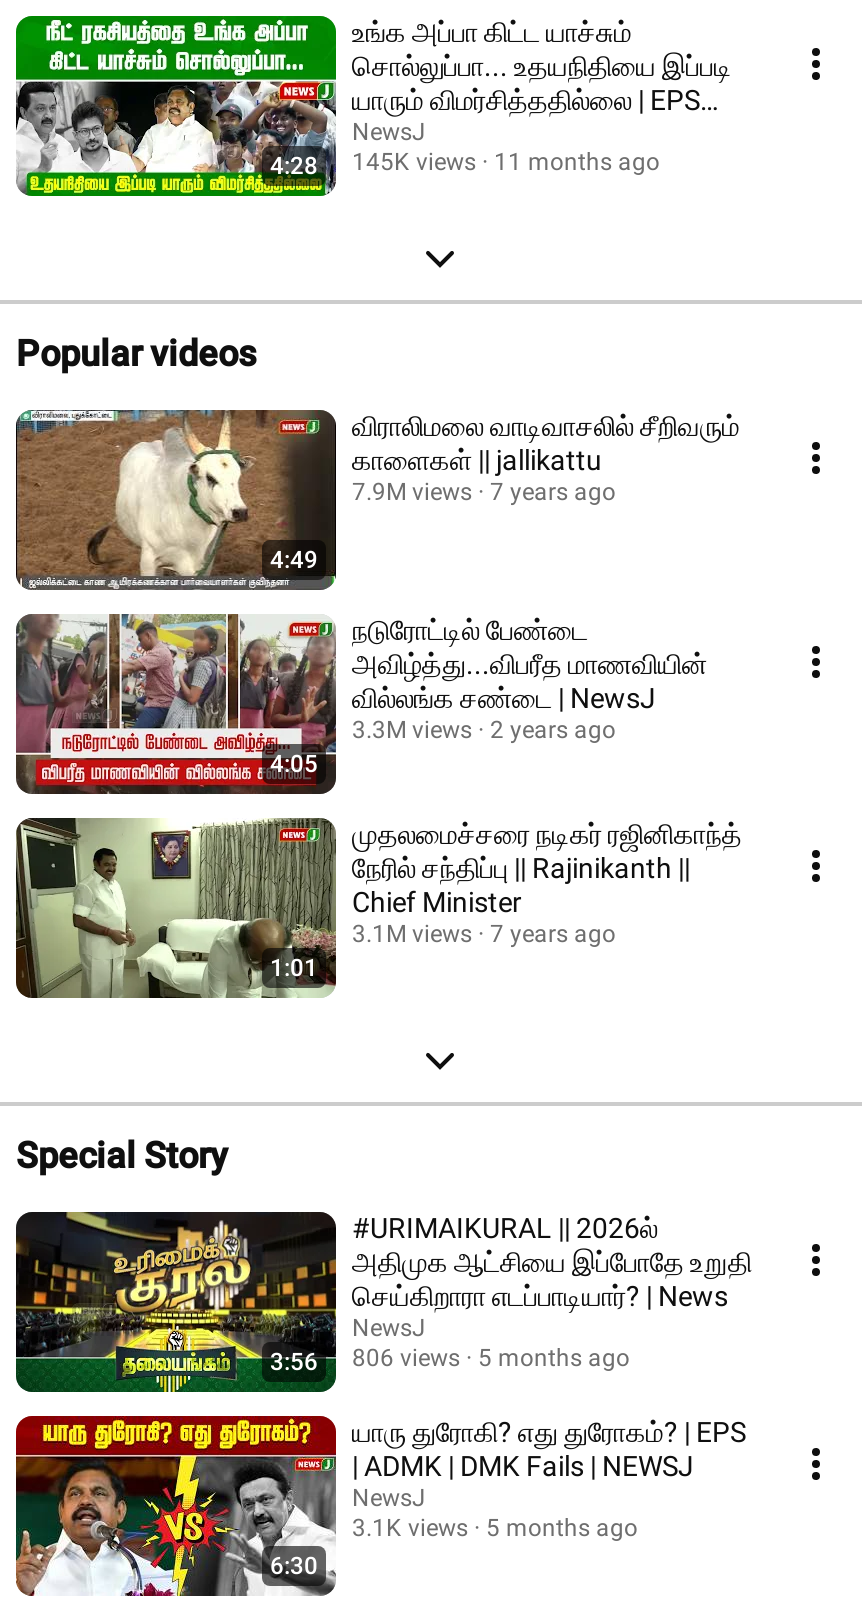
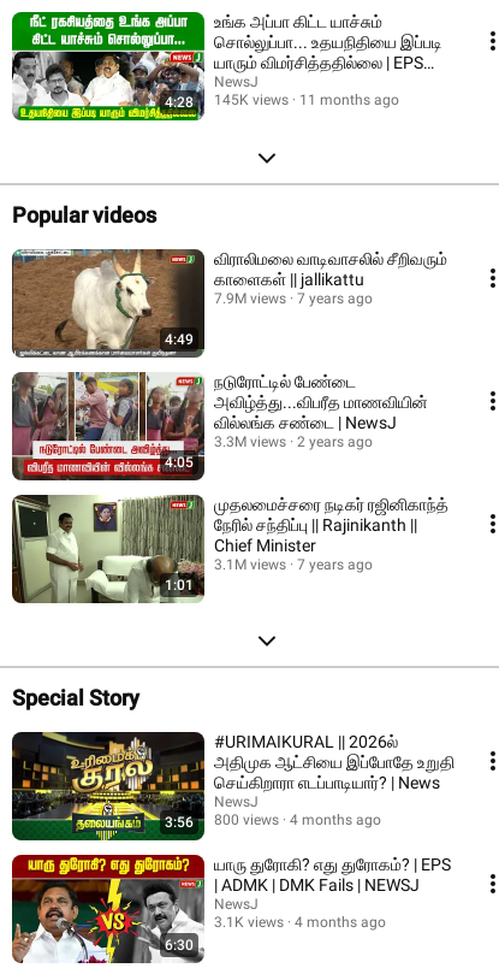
[352,1344,460,1372] 806 views -> [214,811,279,828] 800 views
[478,1344,630,1372] 5 months ago -> [290,811,381,828] 4 months ago
[352,1514,638,1542] 3.1K views 5 months ago -> [214,914,386,931] 3.1K views 4 months ago

